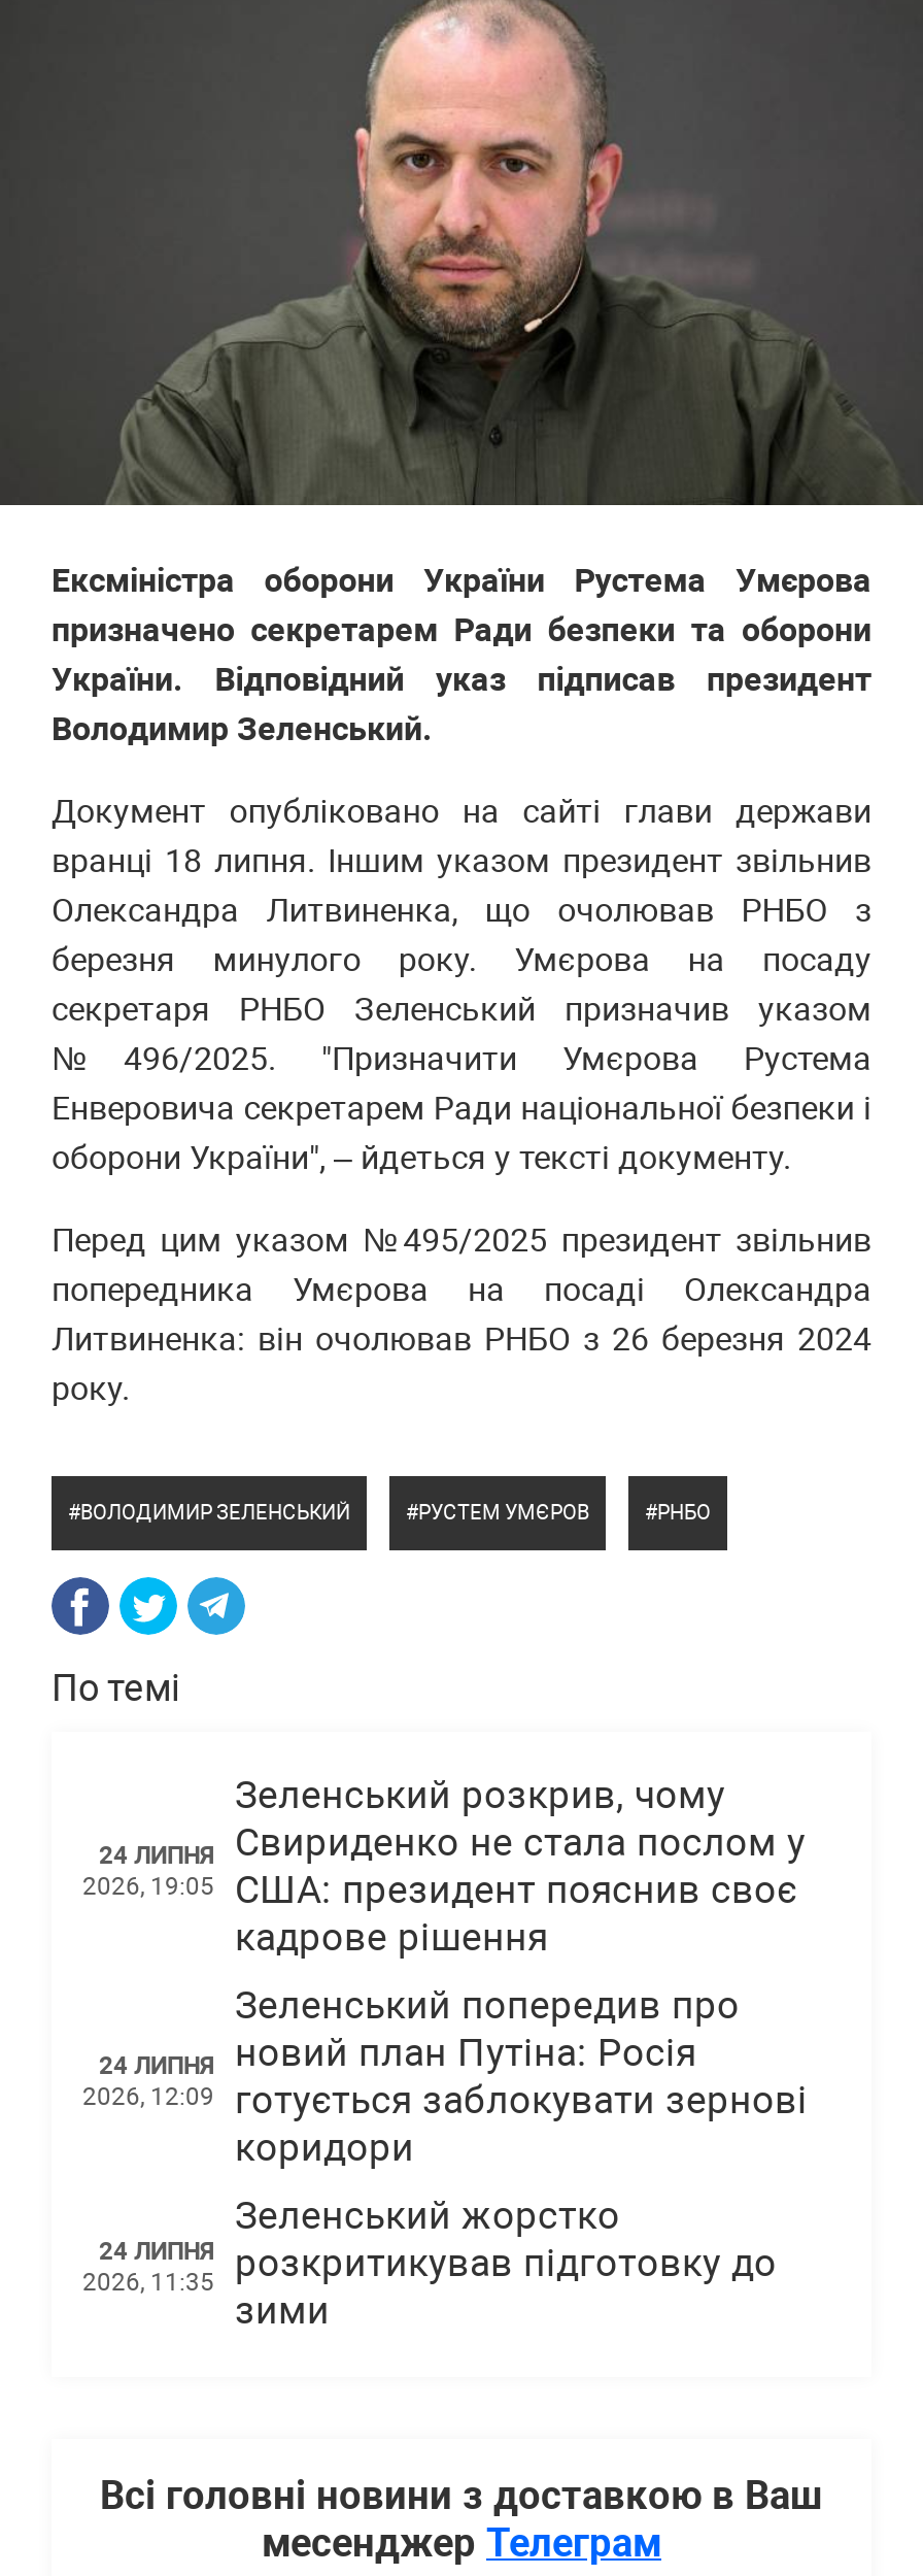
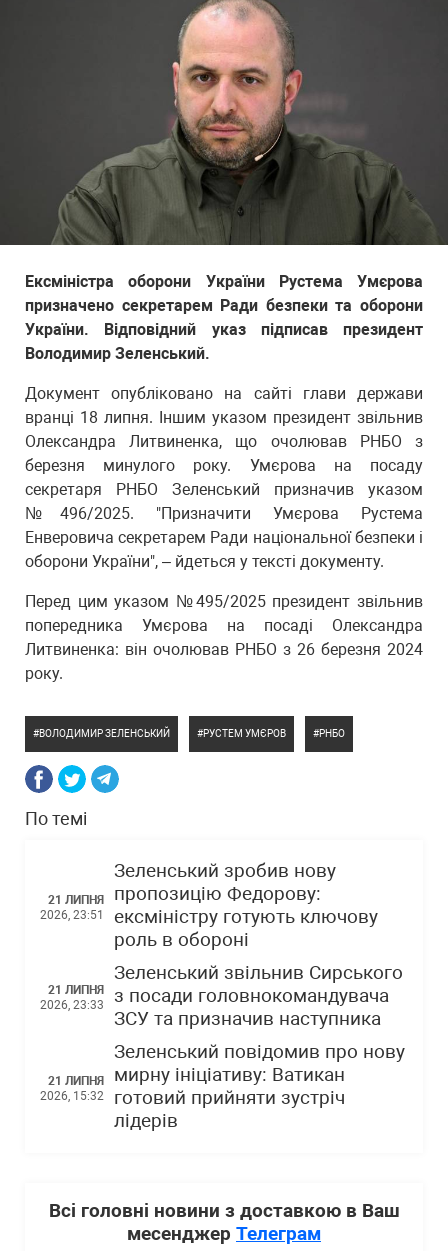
[235,1773,806,1961] Зеленський розкрив, чому | Свириденко не стала послом у | США: президент пояснив своє | кадрове рішення -> [114,860,378,951] Зеленський зробив нову | пропозицію Федорову: | ексміністру готують ключову | роль в обороні
[82,1840,214,1900] 24 ЛИПНЯ | 2026, 19:05 -> [40,892,104,921] 21 ЛИПНЯ | 2026, 23:51
[235,1983,808,2171] Зеленський попередив про | новий план Путіна: Росія | готується заблокувати зернові | коридори -> [114,962,403,1030] Зеленський звільнив Сирського | з посади головнокомандувача | ЗСУ та призначив наступника
[82,2050,214,2110] 24 ЛИПНЯ | 2026, 12:09 -> [40,983,104,1012] 21 ЛИПНЯ | 2026, 23:33
[235,2194,777,2334] Зеленський жорстко | розкритикував підготовку до | зими -> [114,1041,405,1132] Зеленський повідомив про нову | мирну ініціативу: Ватикан | готовий прийняти зустріч | лідерів
[82,2237,214,2297] 24 ЛИПНЯ | 2026, 11:35 -> [40,1073,104,1102] 21 ЛИПНЯ | 2026, 15:32

